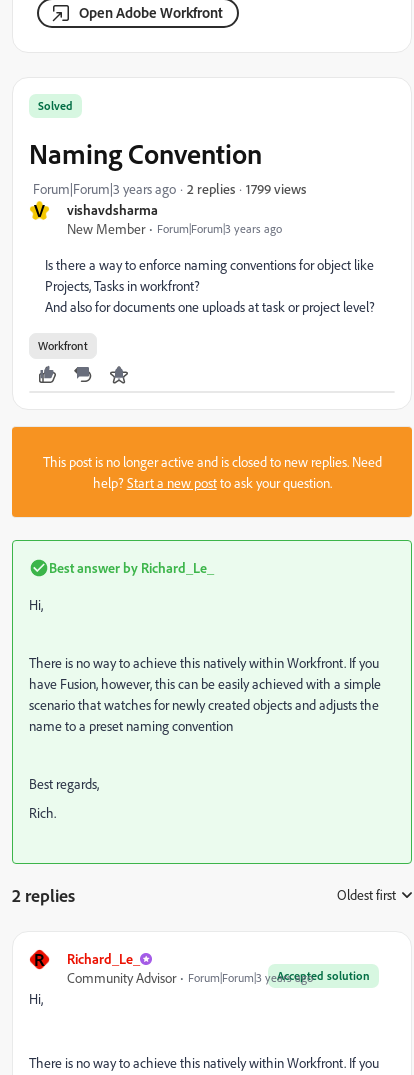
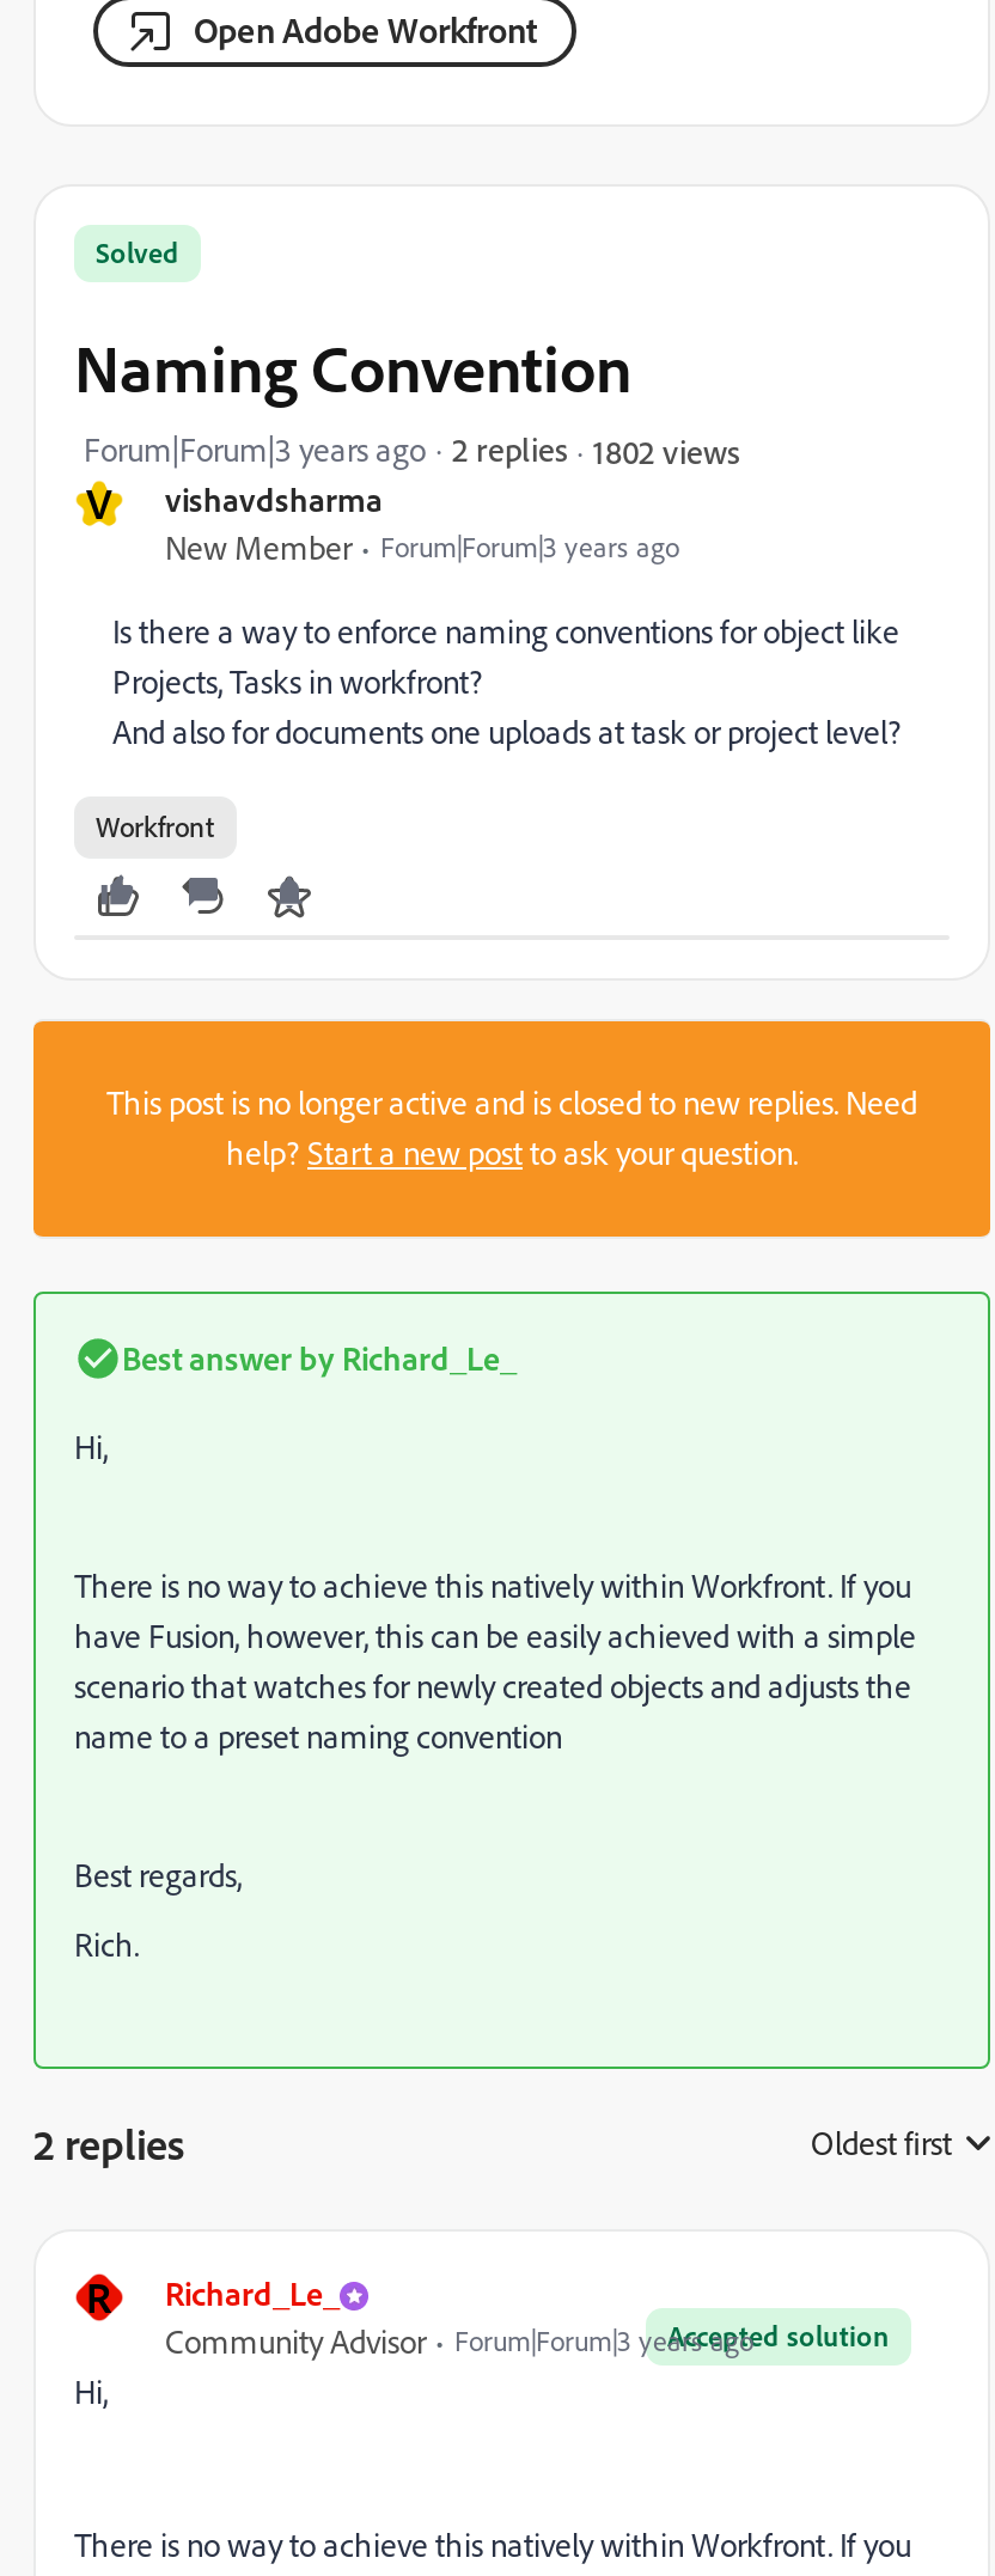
[246,179,306,196] 1799 views -> [593,429,739,470] 1802 views

